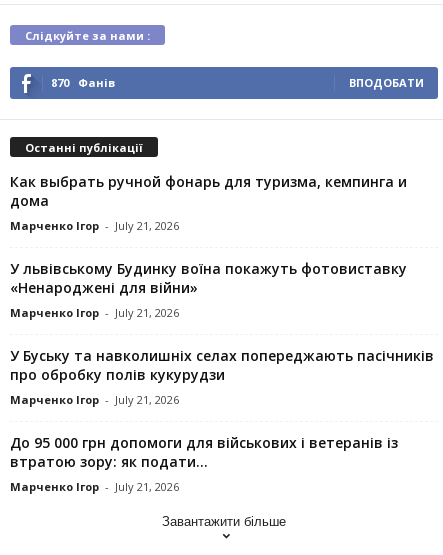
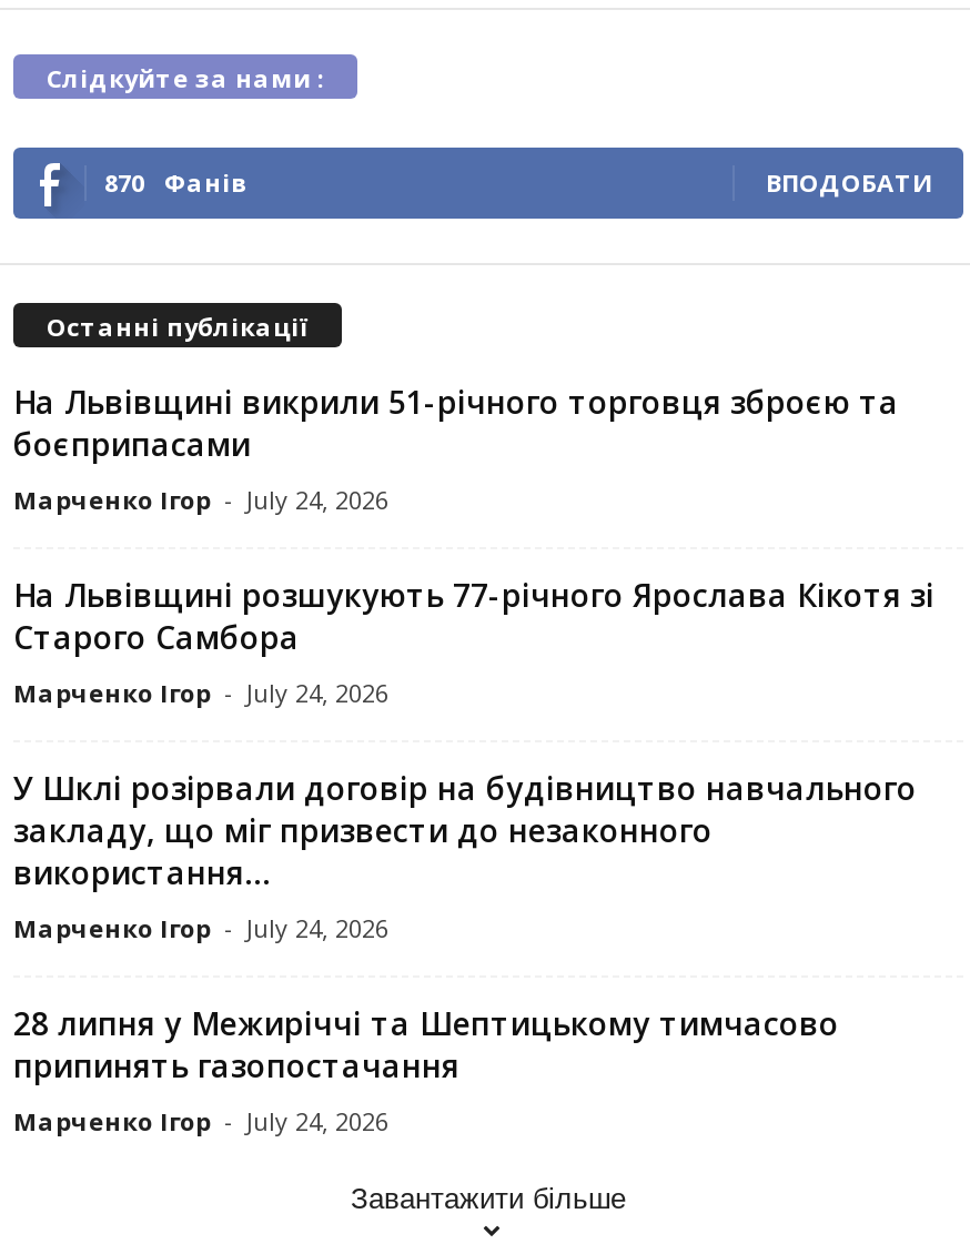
[10,172,407,233] Как выбрать ручной фонарь для туризма, кемпинга и | дома | Марченко Ігор - July 21, 2026 -> [13,380,899,515] На Львівщині викрили 51-річного торговця зброєю та | боєприпасами | Марченко Ігор - July 24, 2026
[10,259,407,320] У львівському Будинку воїна покажуть фотовиставку | «Ненароджені для війни» | Марченко Ігор - July 21, 2026 -> [13,573,934,708] На Львівщині розшукують 77-річного Ярослава Кікотя зі | Старого Самбора | Марченко Ігор - July 24, 2026
[10,346,434,407] У Буську та навколишніх селах попереджають пасічників | про обробку полів кукурудзи | Марченко Ігор - July 21, 2026 -> [13,766,917,943] У Шклі розірвали договір на будівництво навчального | закладу, що міг призвести до незаконного | використання... | Марченко Ігор - July 24, 2026
[10,433,398,494] До 95 000 грн допомоги для військових і ветеранів із | втратою зору: як подати... | Марченко Ігор - July 21, 2026 -> [13,1001,839,1137] 28 липня у Межиріччі та Шептицькому тимчасово | припинять газопостачання | Марченко Ігор - July 24, 2026

